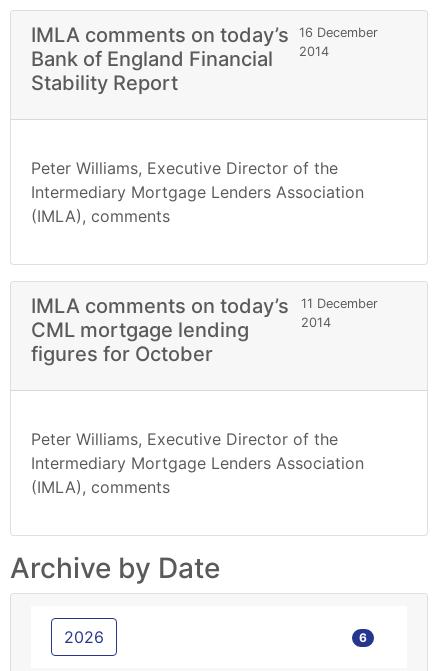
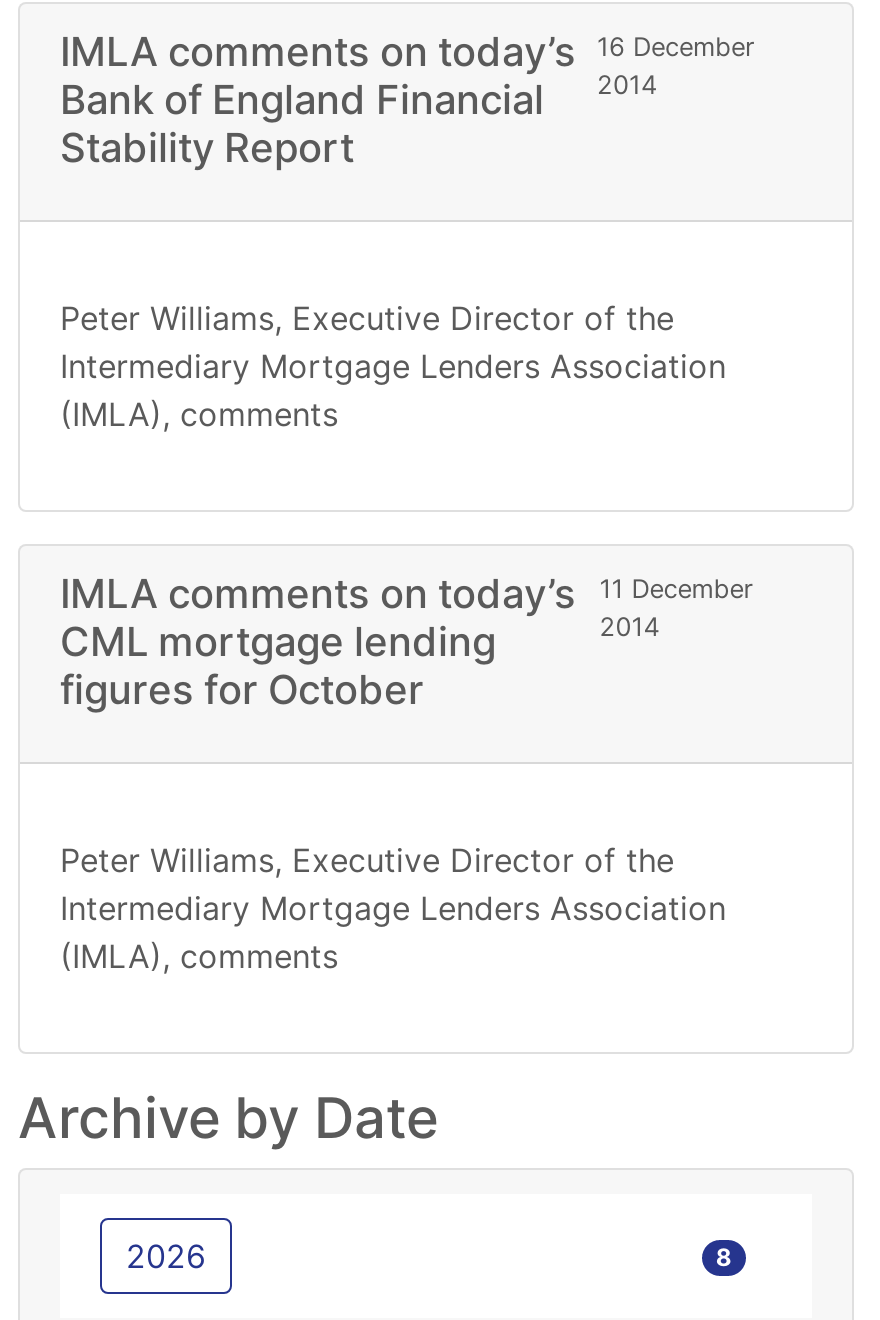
[359,630,367,645] 6 -> [716,1242,732,1272] 8

